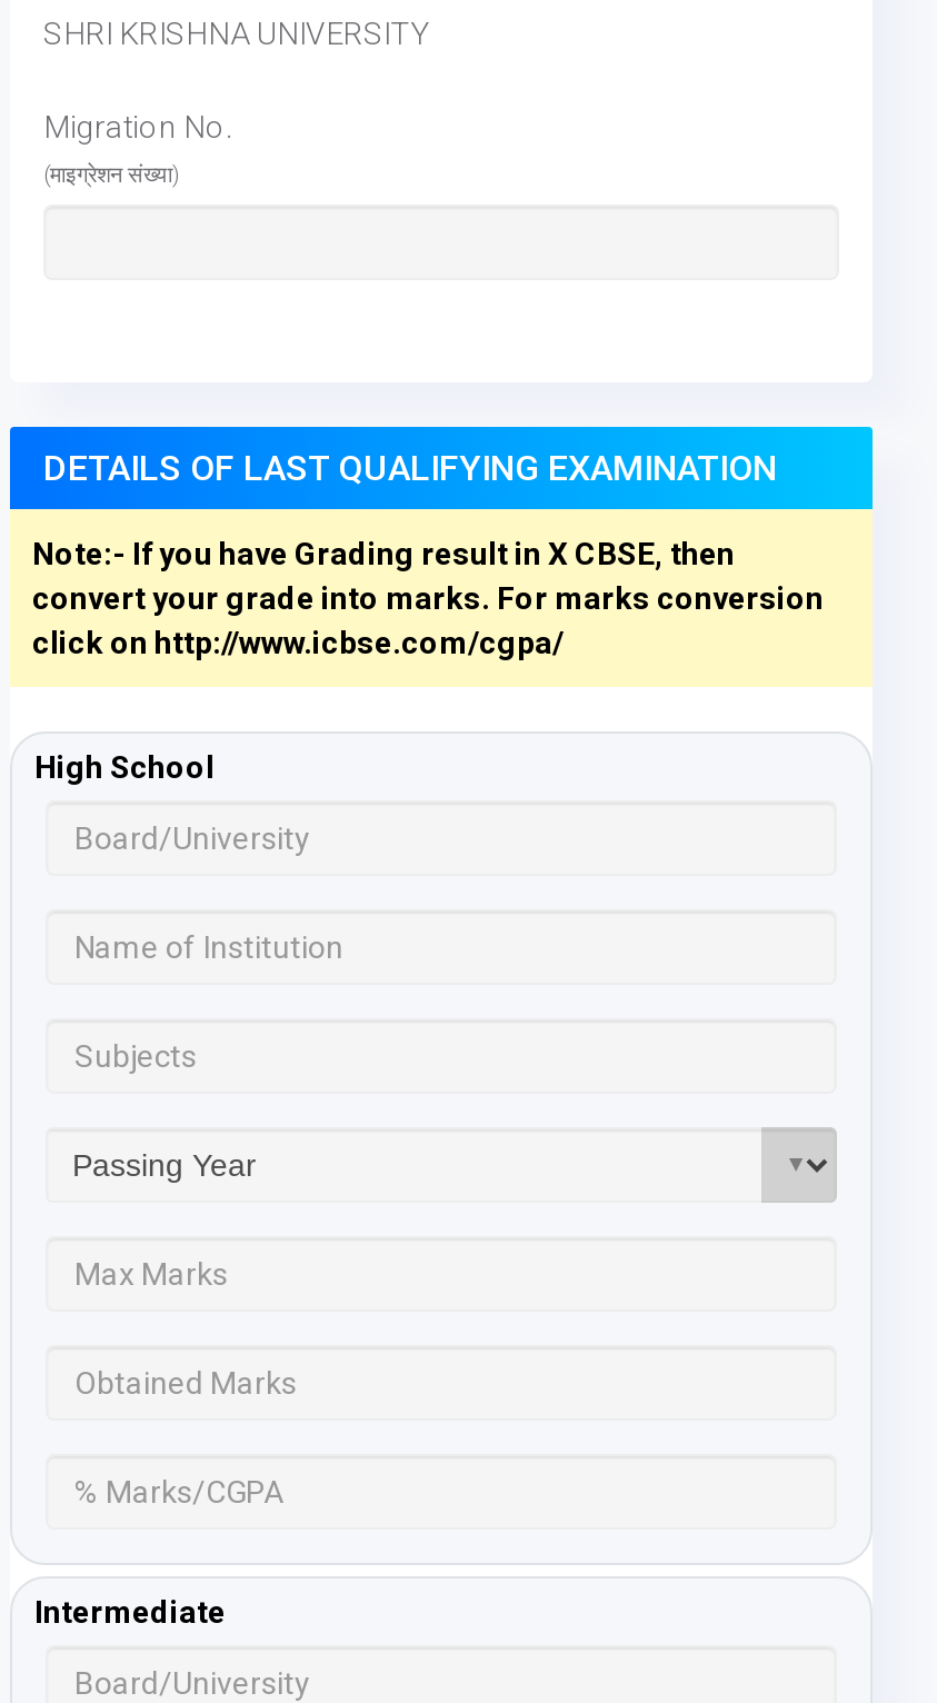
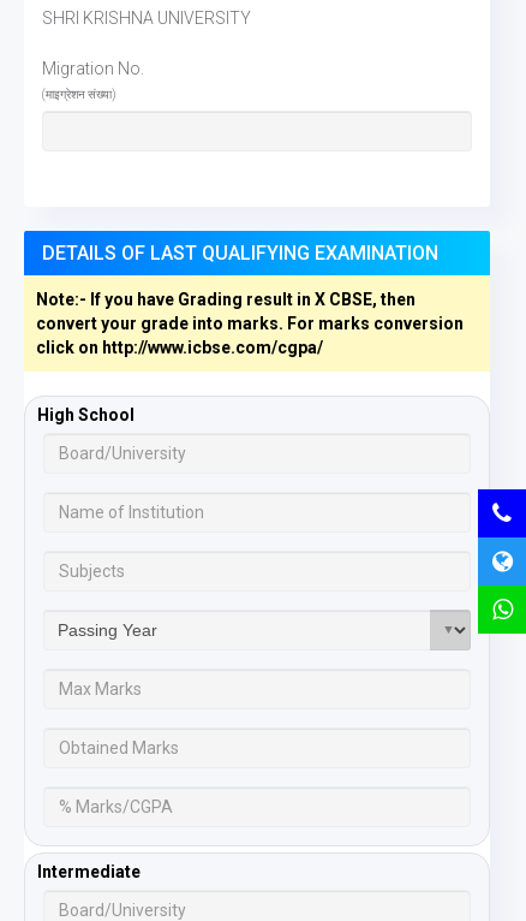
none -> [477,488,522,635] [image]

